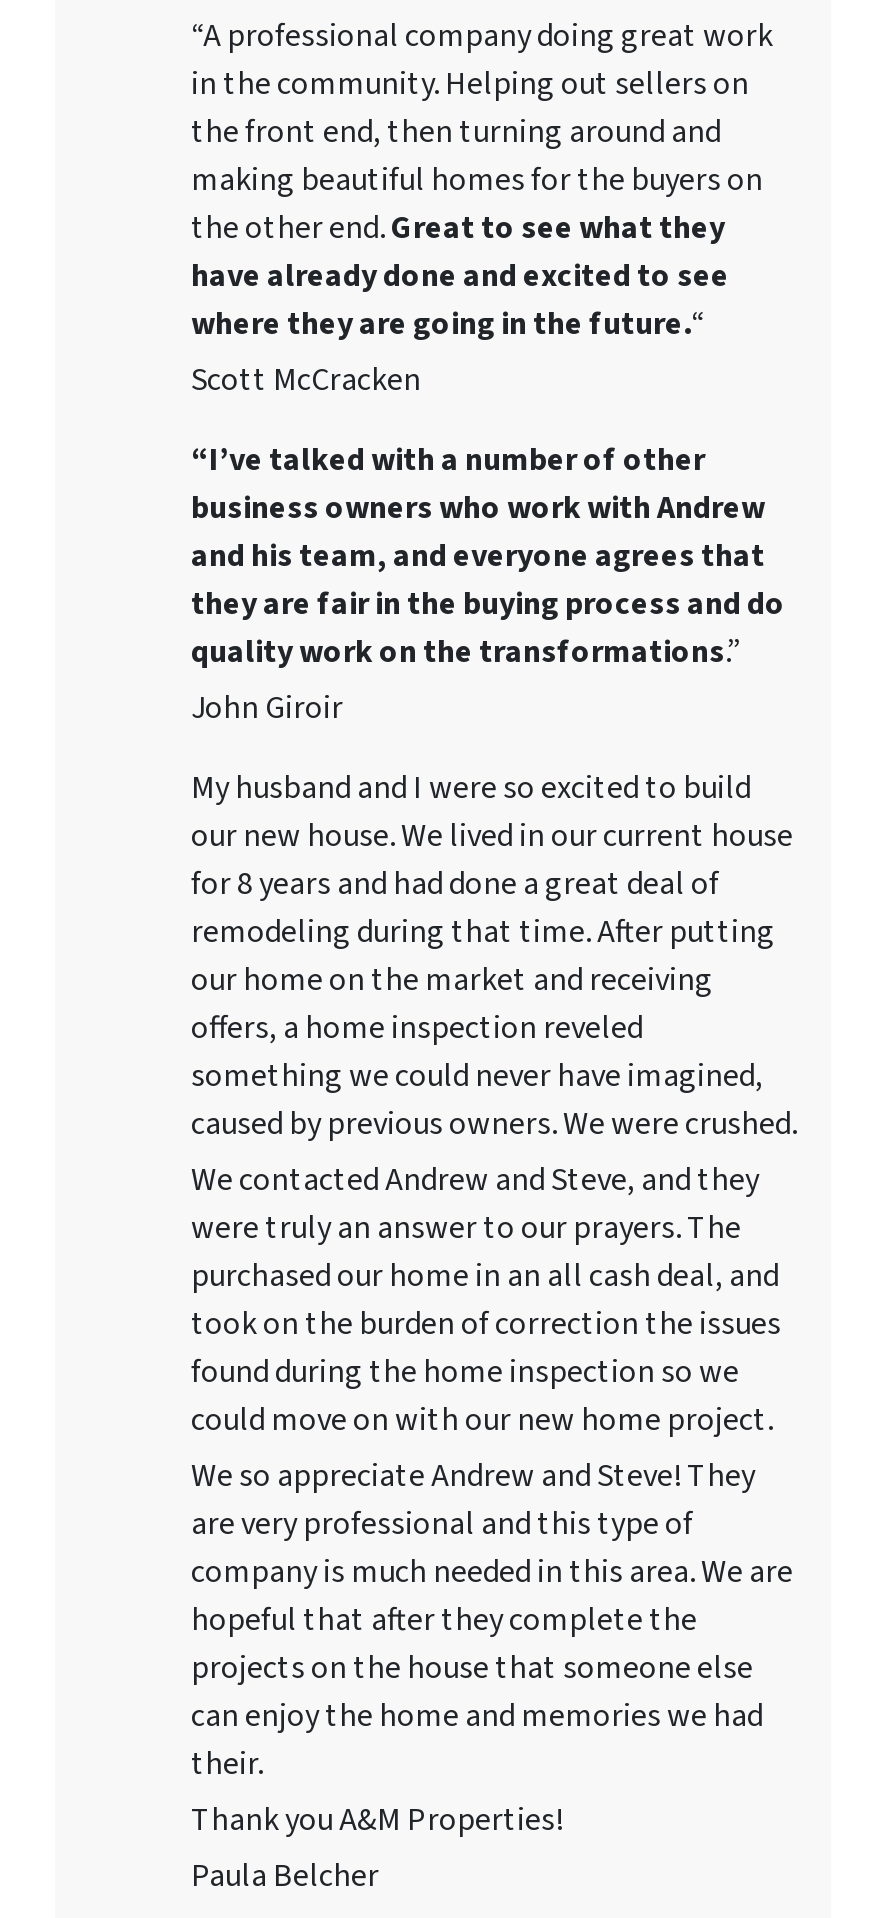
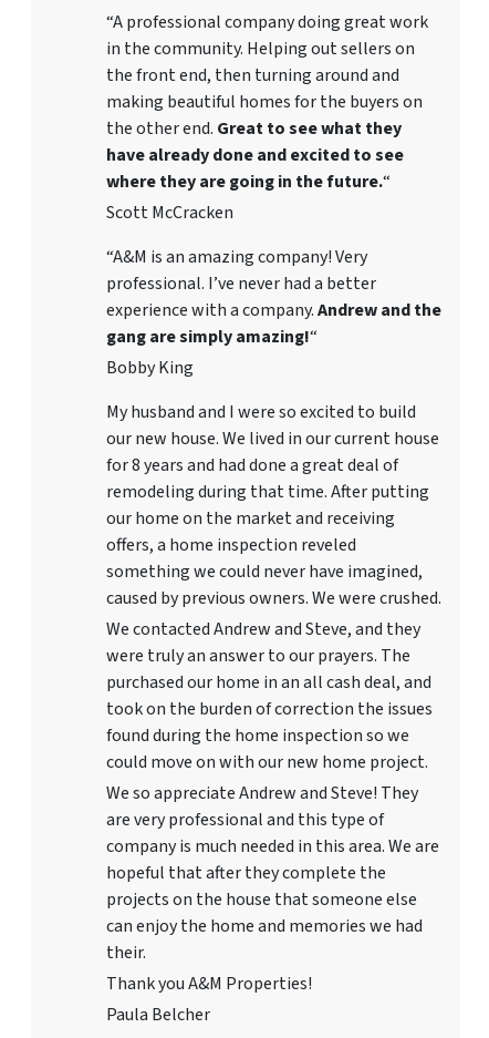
[191,438,785,730] “I’ve talked with a number of other | business owners who work with Andrew | and his team, and everyone agrees that | they are fair in the buying process and do | quality work on the transformations.” | John Giroir -> [106,245,441,380] “A&M is an amazing company! Very | professional. I’ve never had a better | experience with a company. Andrew and the | gang are simply amazing!“ | Bobby King

